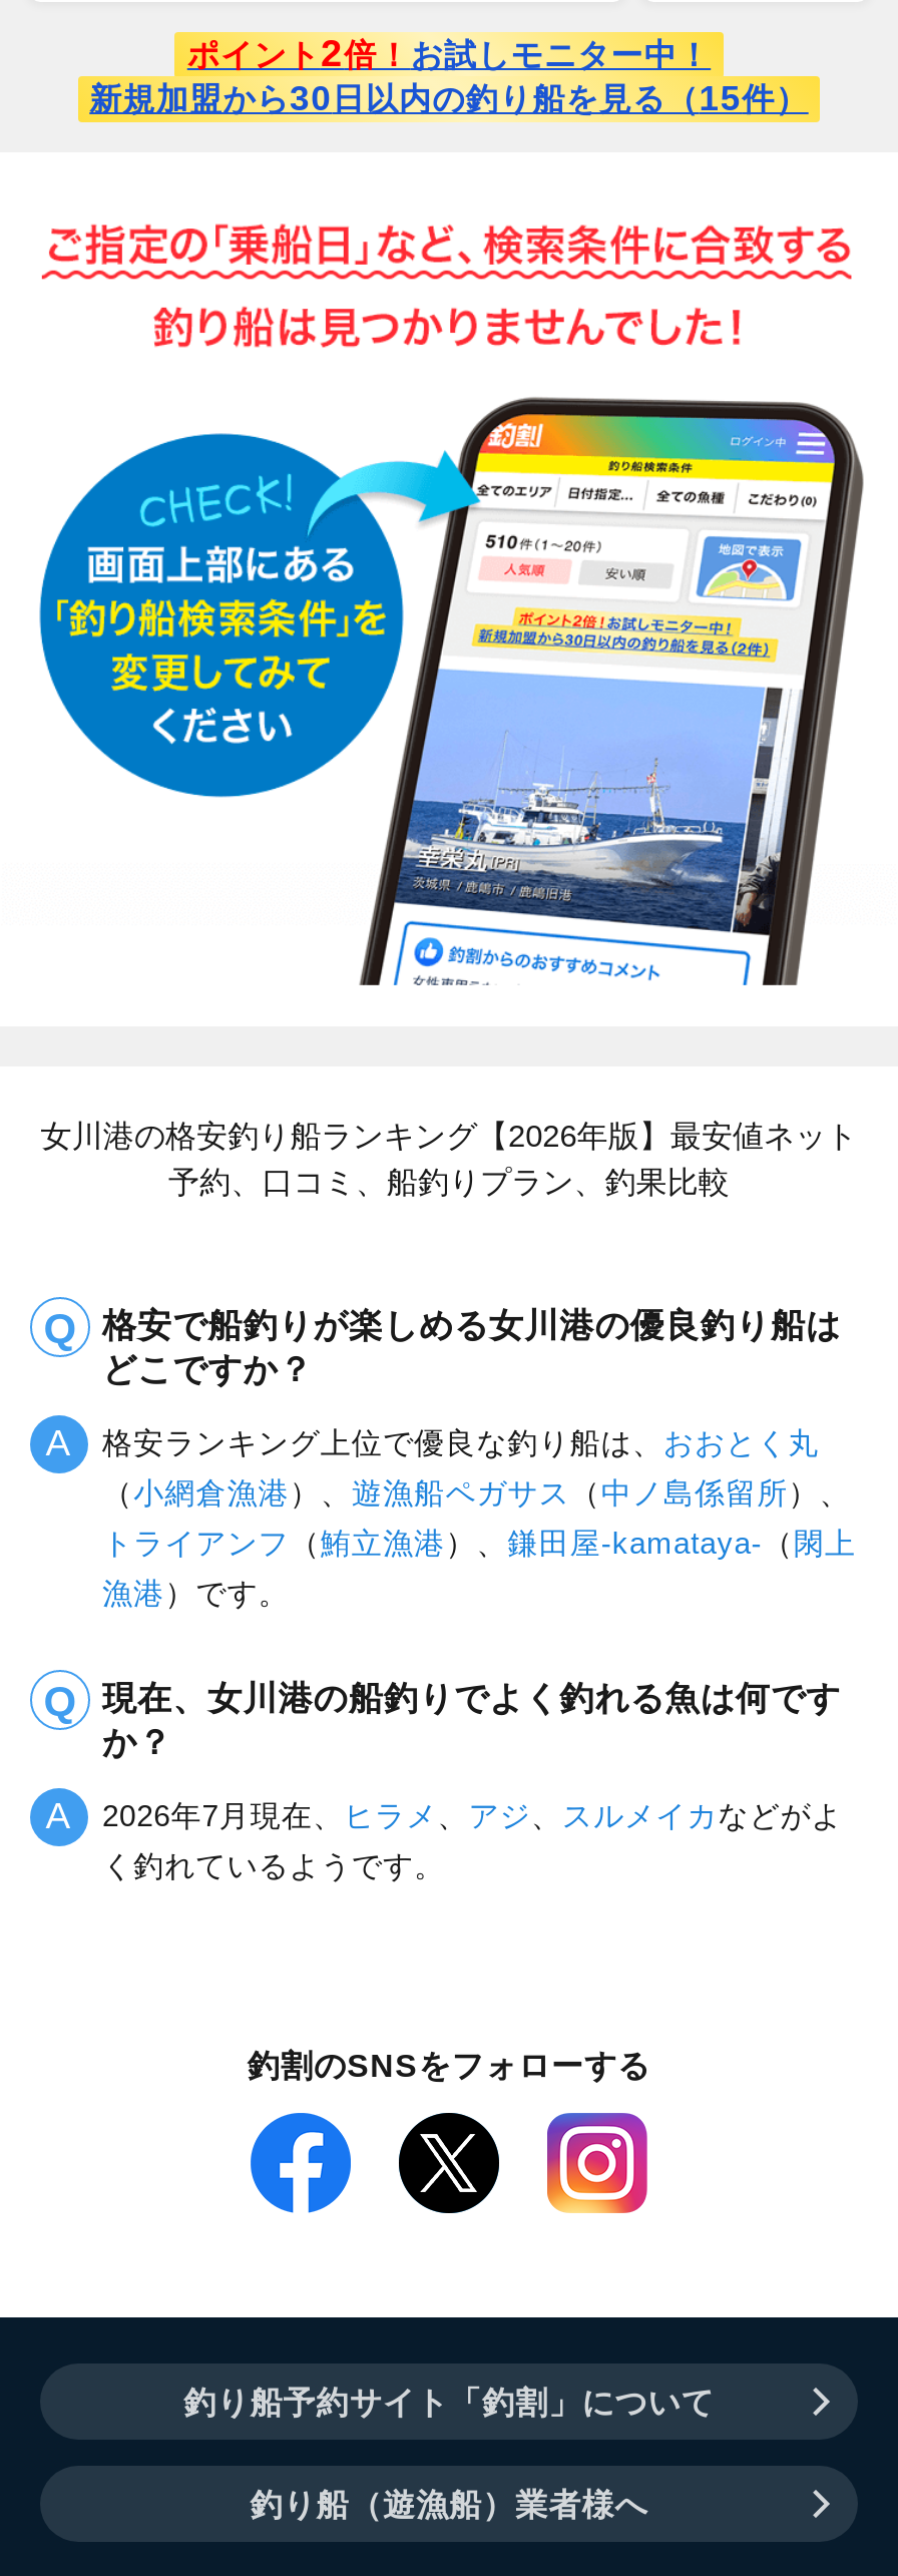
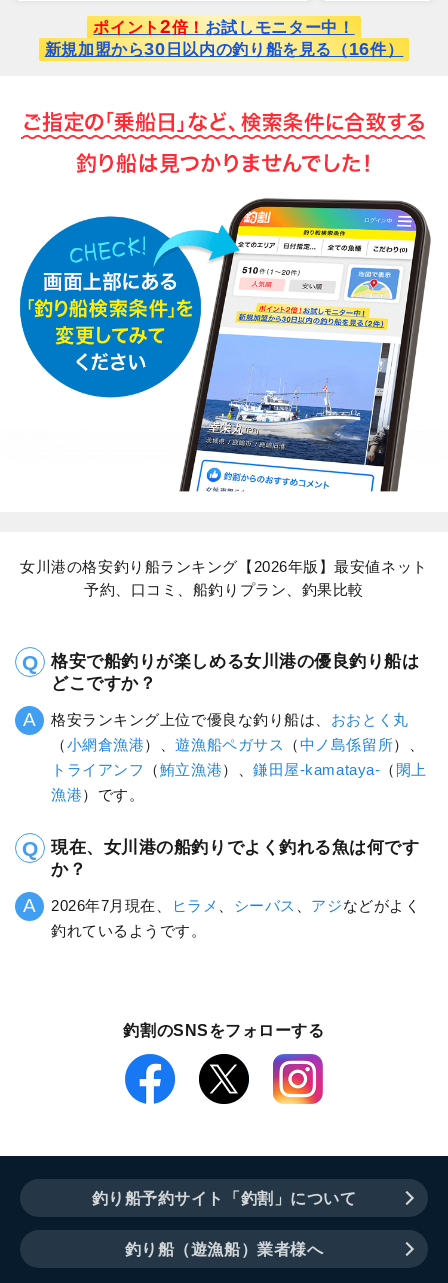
[89,79,808,119] 新規加盟から30日以内の釣り船を見る（15件） -> [45,39,403,59] 新規加盟から30日以内の釣り船を見る（16件）
[102,1799,842,1833] 2026年7月現在、ヒラメ、アジ、スルメイカなどがよ -> [51,897,420,914] 2026年7月現在、ヒラメ、シーバス、アジなどがよく
[102,1849,445,1883] く釣れているようです。 -> [51,922,206,939] 釣れているようです。

